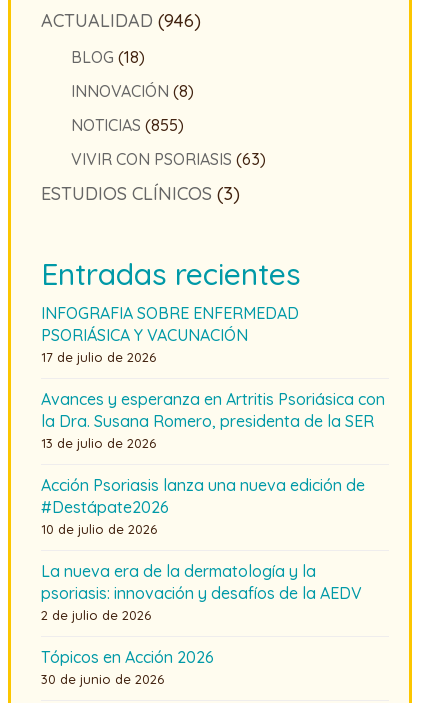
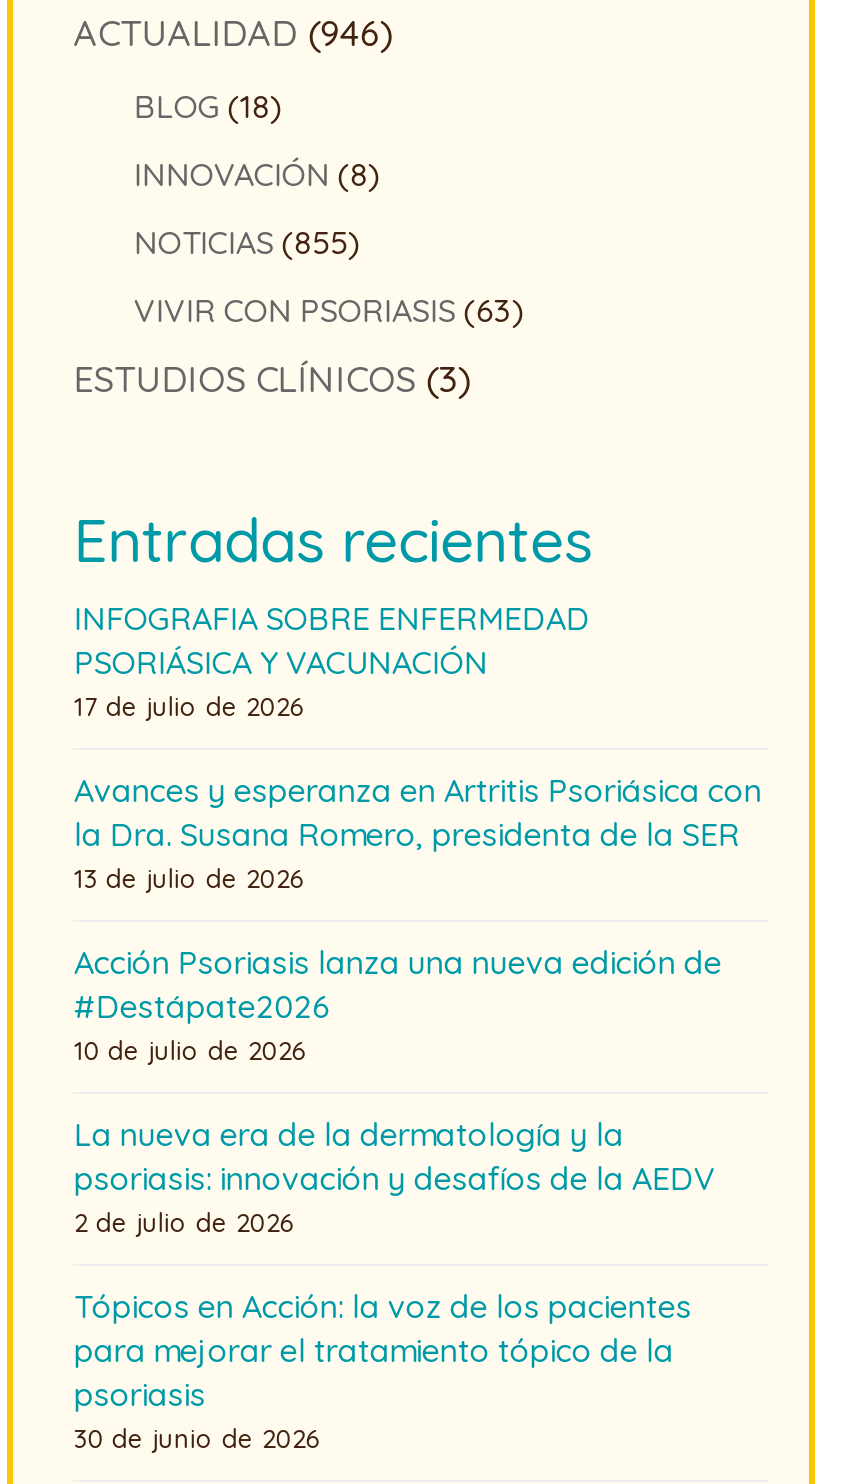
[41,647,214,667] Tópicos en Acción 2026 -> [74,1287,692,1415] Tópicos en Acción: la voz de los pacientes | para mejorar el tratamiento tópico de la | psoriasis

